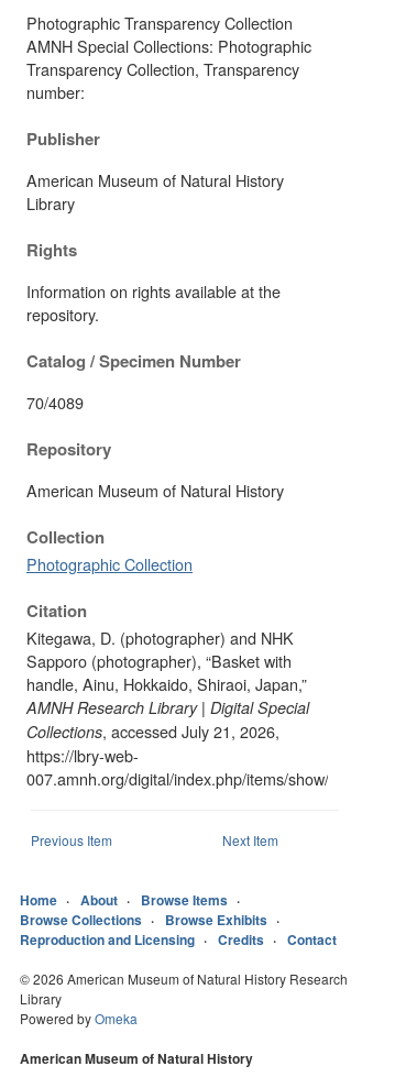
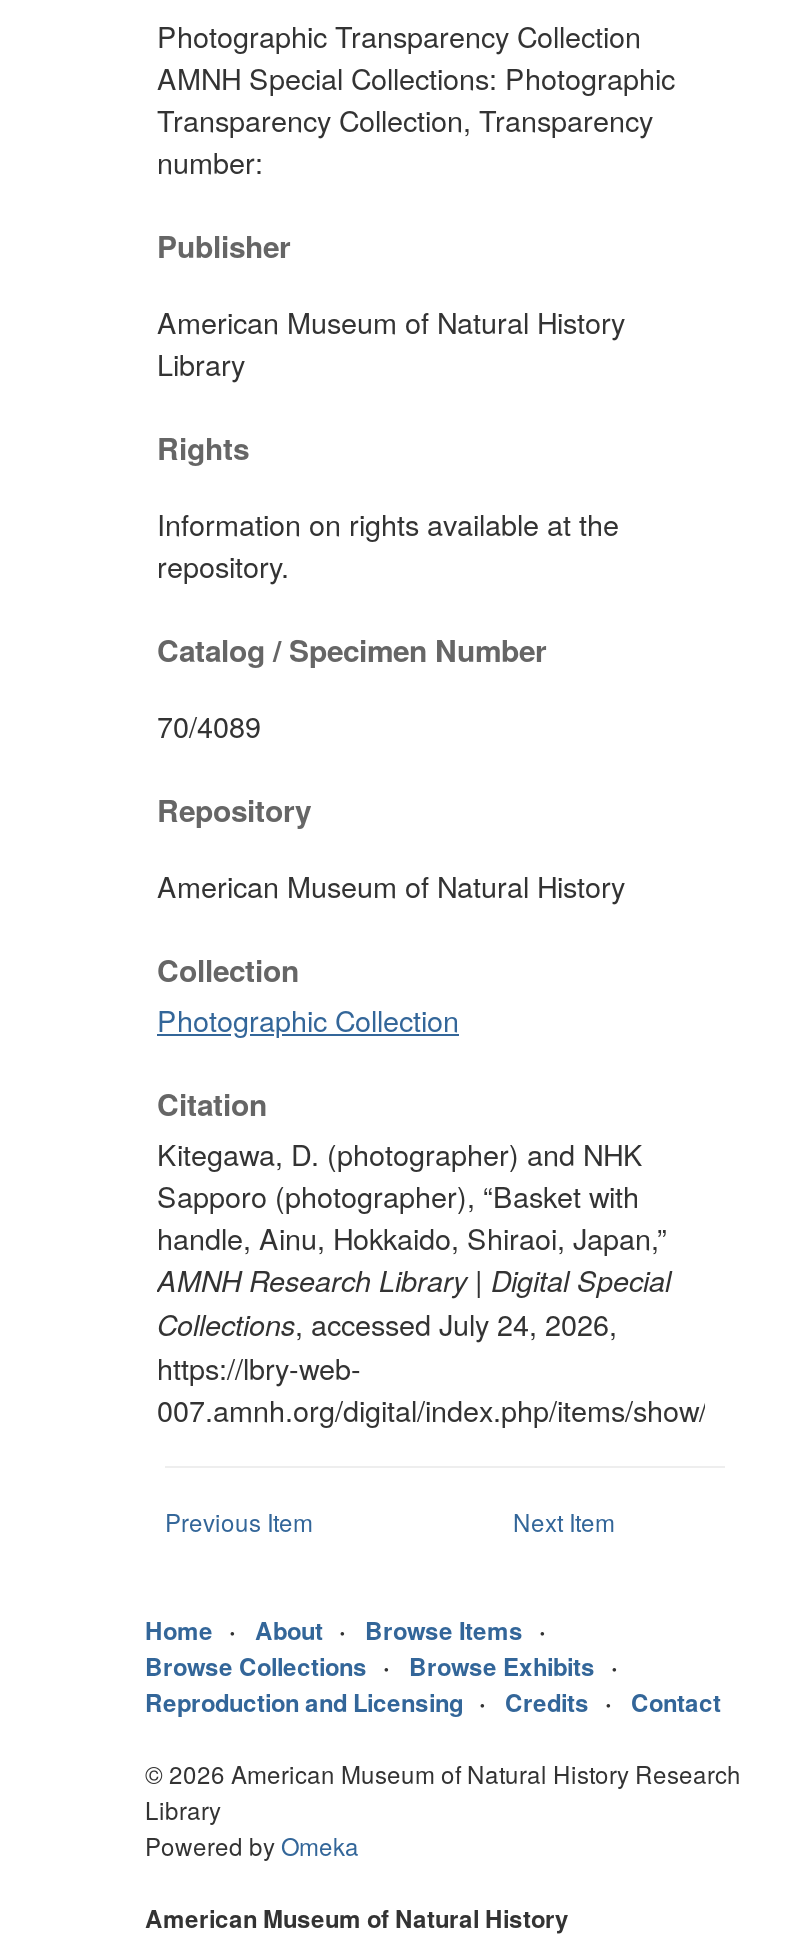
[26,719,279,742] Collections, accessed July 21, 2026, -> [157,1301,617,1343] Collections, accessed July 24, 2026,

